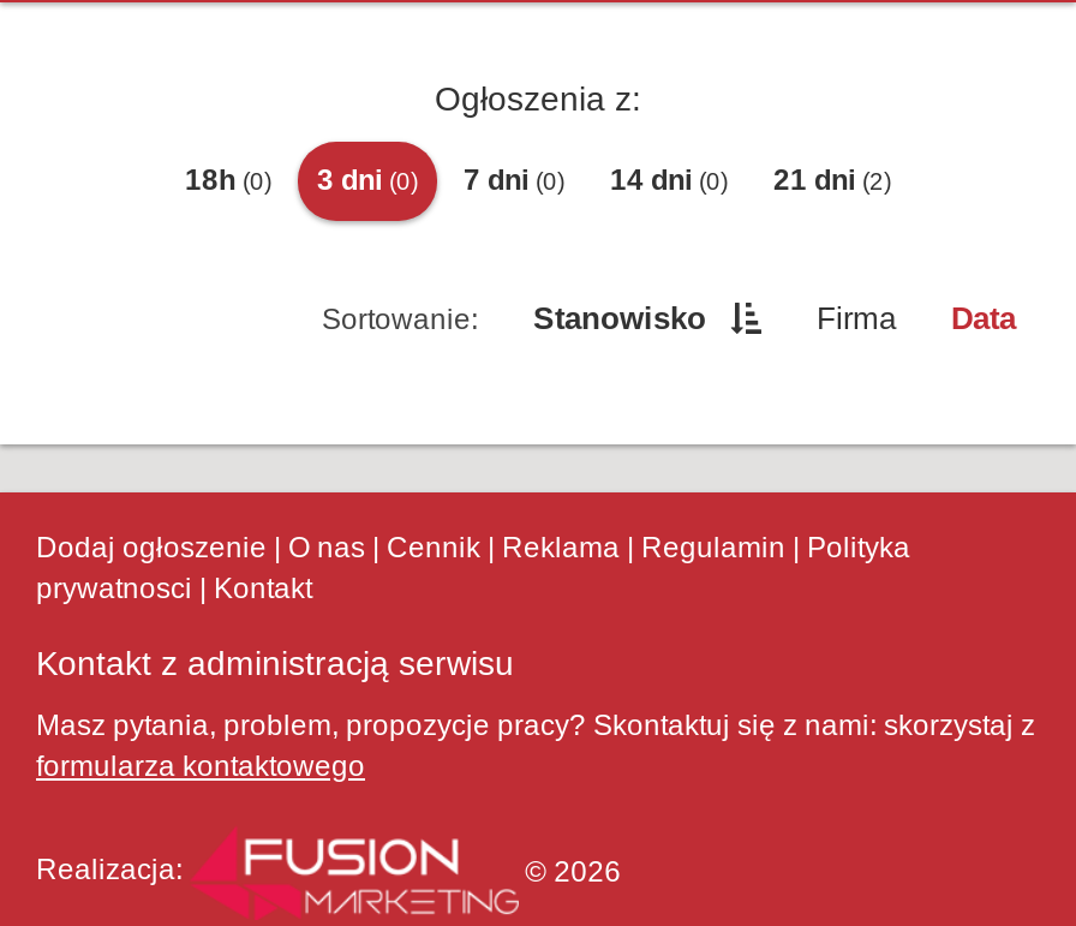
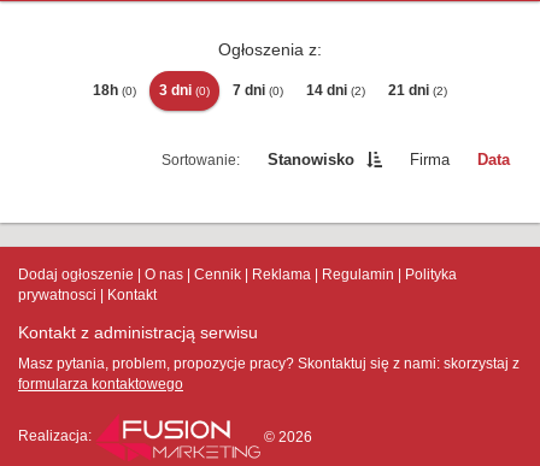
[185,164,891,198] 18h (0) 3 dni (0) 7 dni (0) 14 dni (0) 21 dni (2) -> [93,82,447,99] 18h (0) 3 dni (0) 7 dni (0) 14 dni (2) 21 dni (2)

